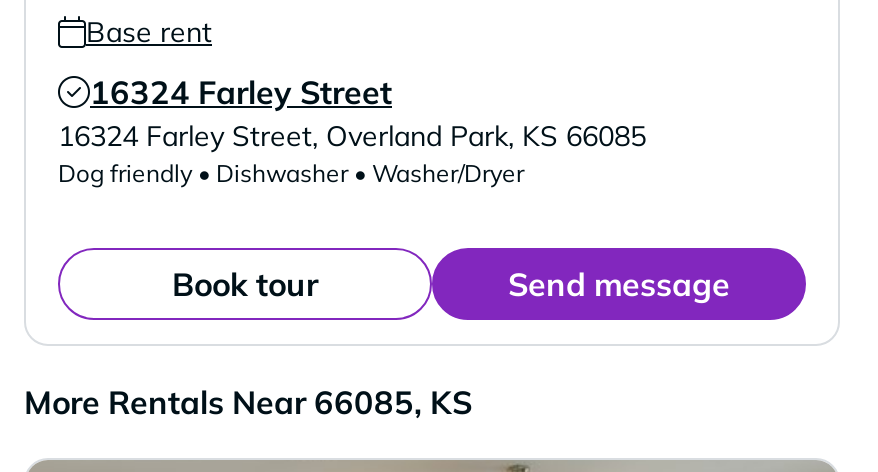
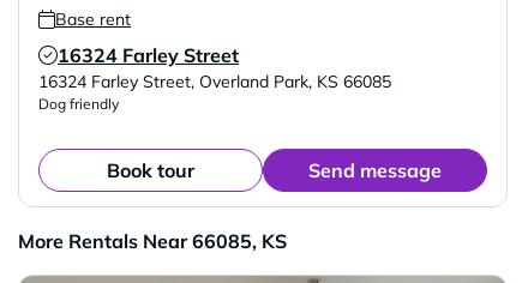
[58,158,524,188] Dog friendly • Dishwasher • Washer/Dryer -> [38,95,119,113] Dog friendly

